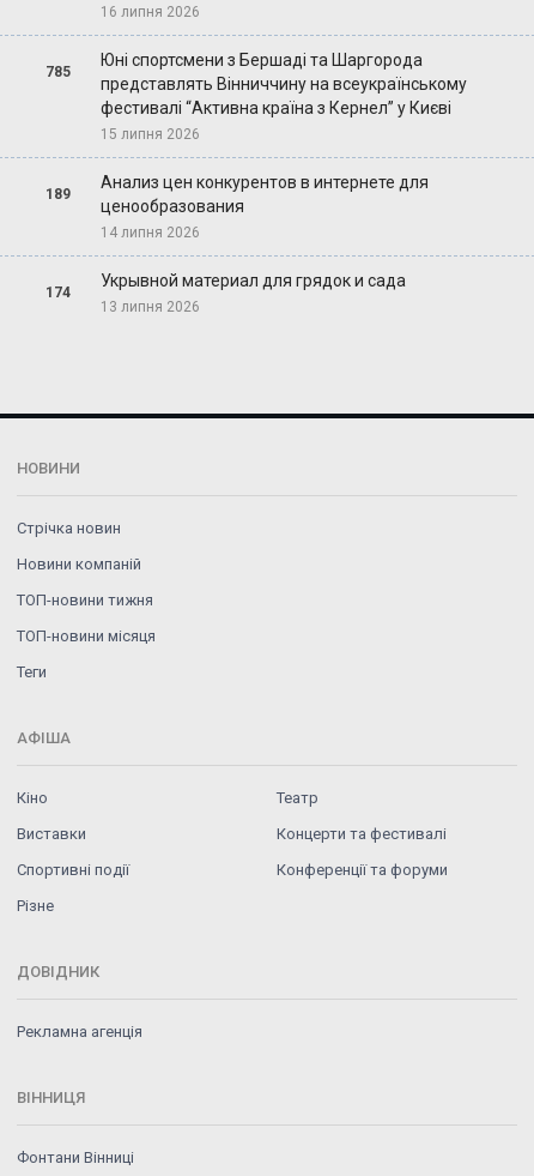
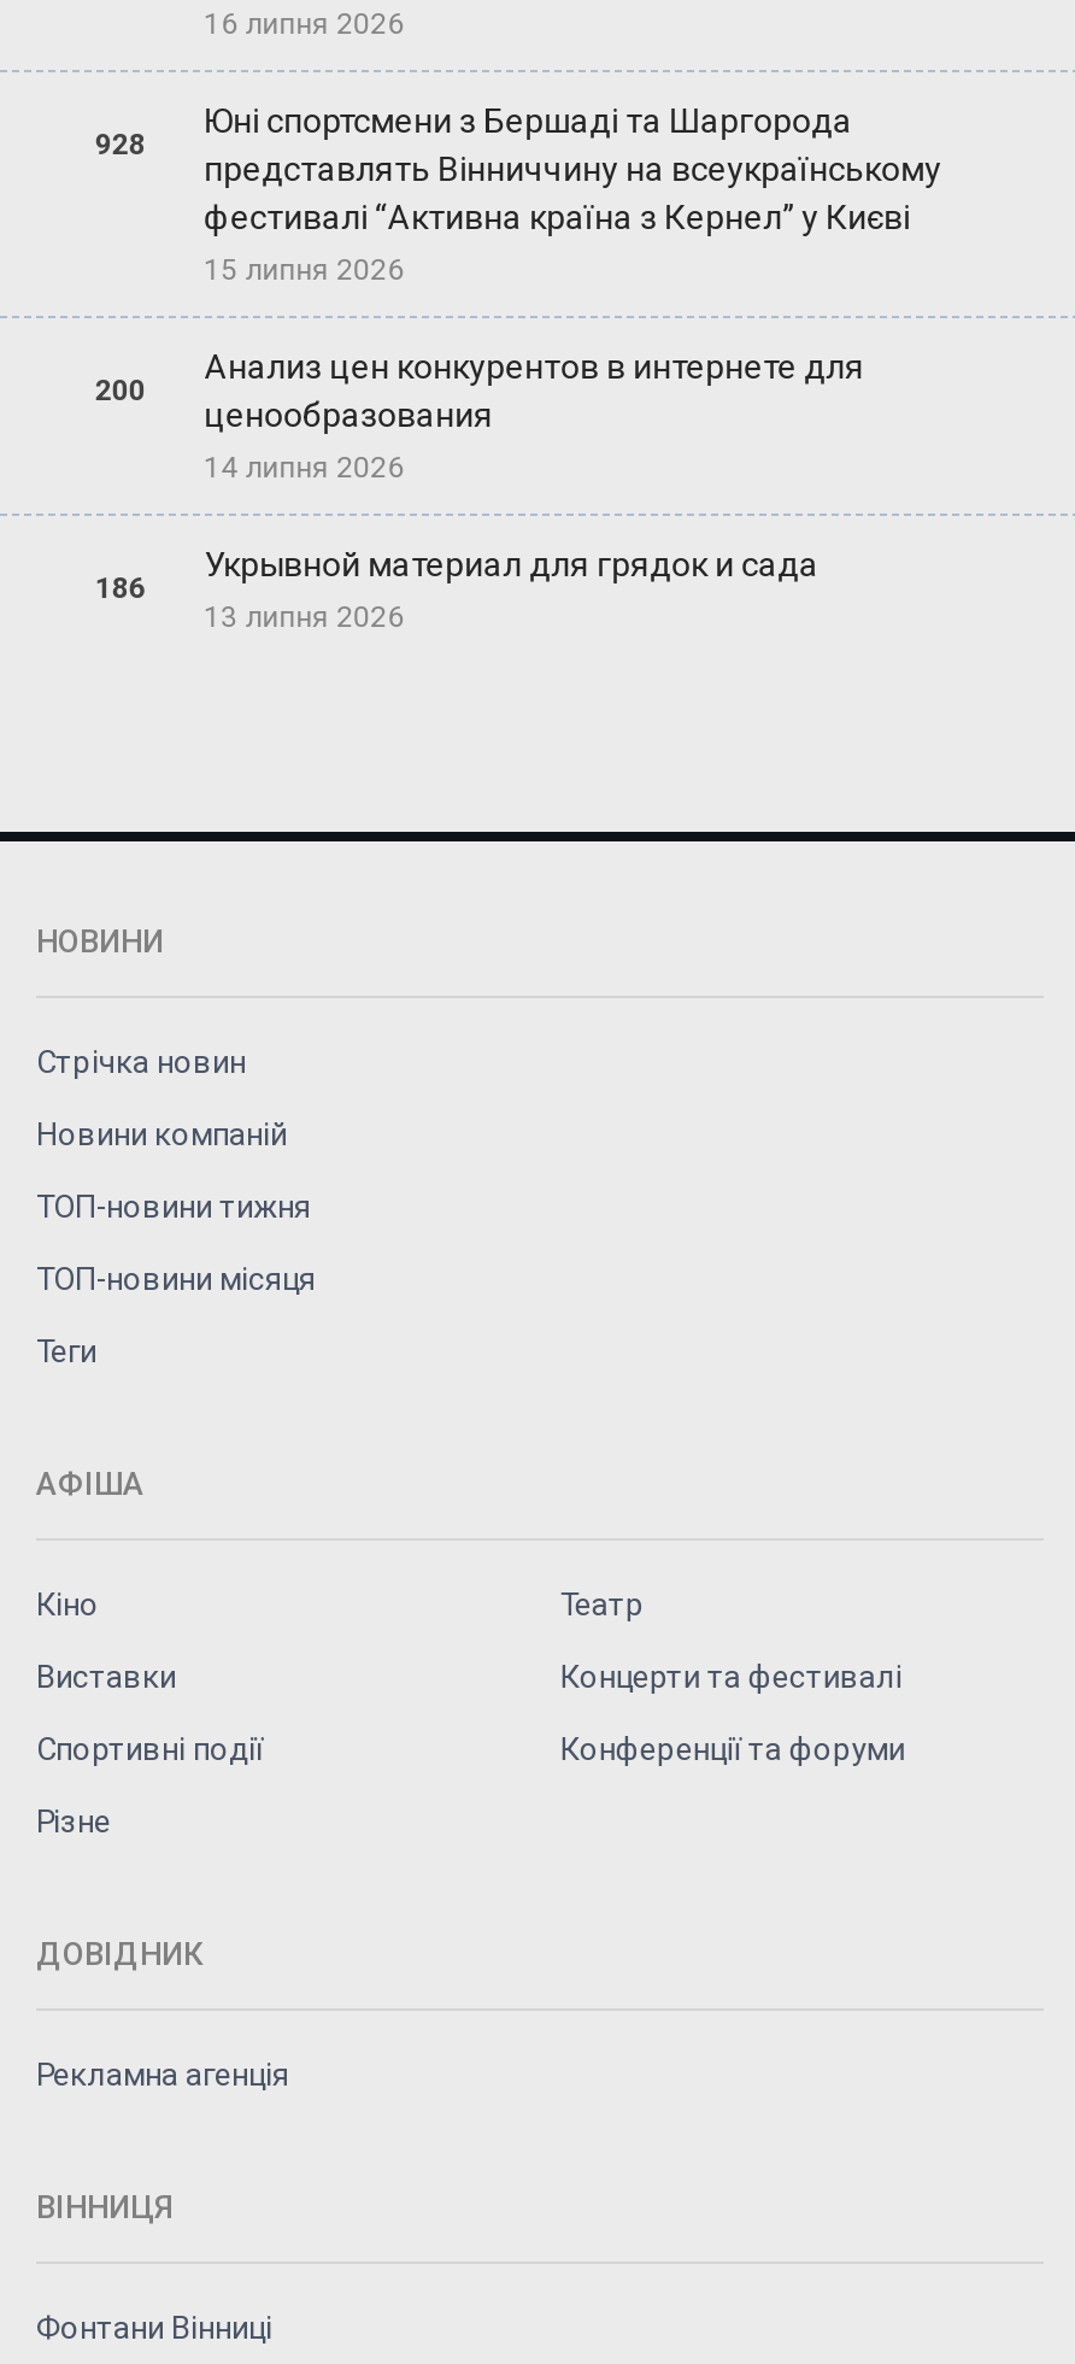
[46,64,71,80] 785 -> [95,128,145,162] 928
[46,186,71,203] 189 -> [95,374,145,408] 200
[46,284,71,301] 174 -> [95,572,145,605] 186

